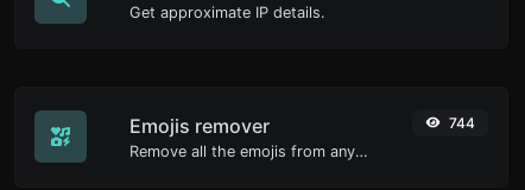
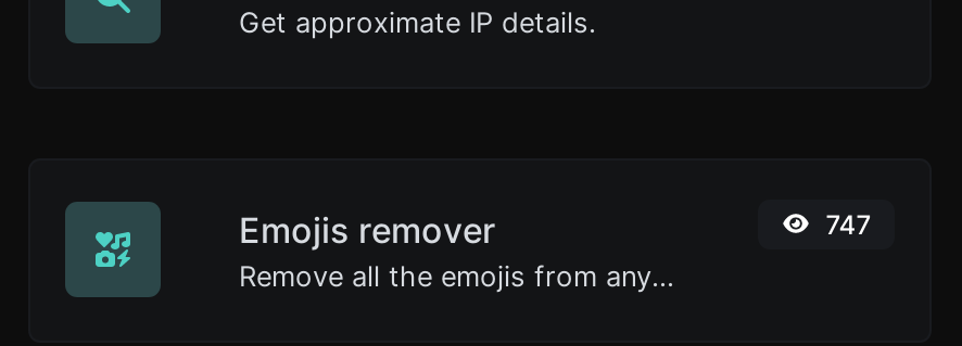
[446,114,475,131] 744 -> [819,208,871,240] 747

